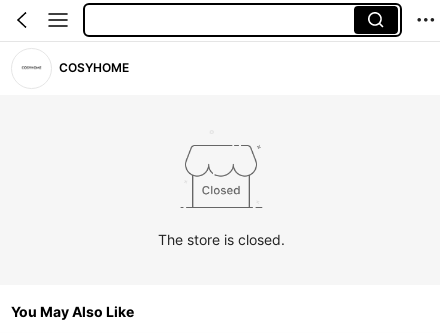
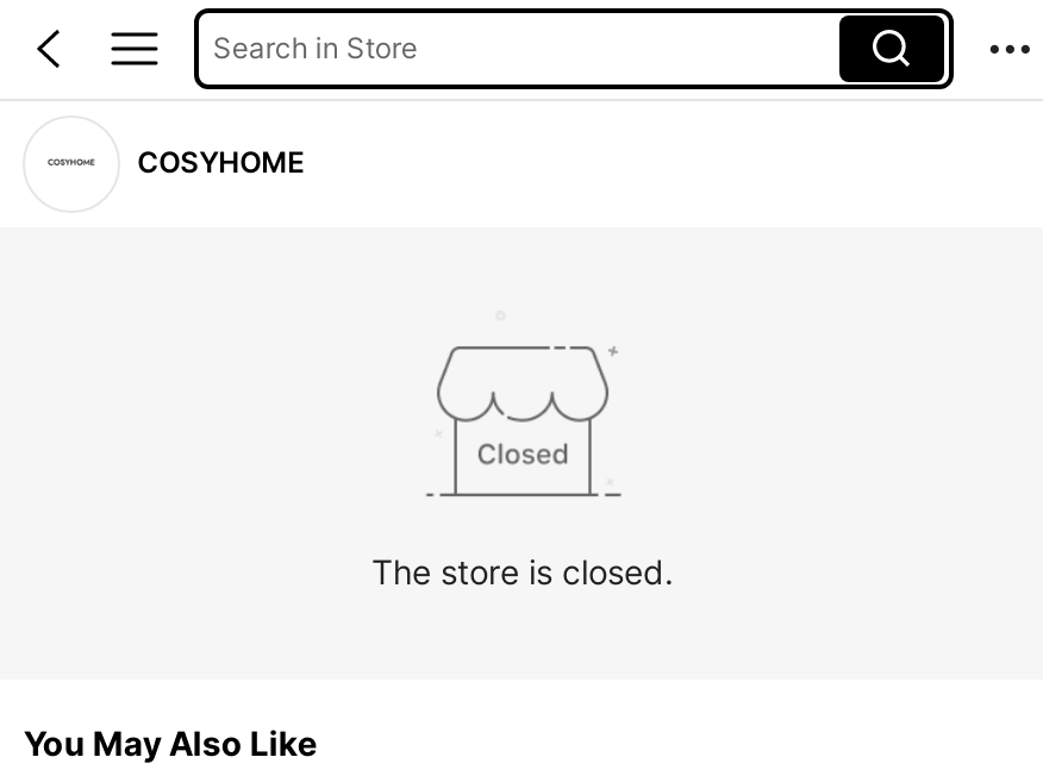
none -> [213,29,417,64] Search in Store

